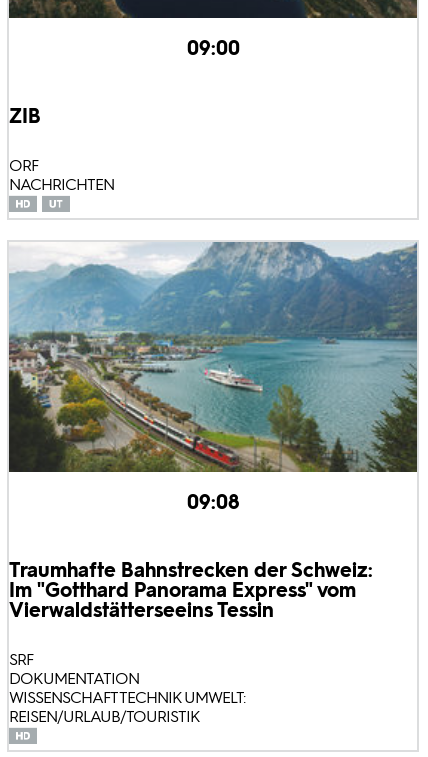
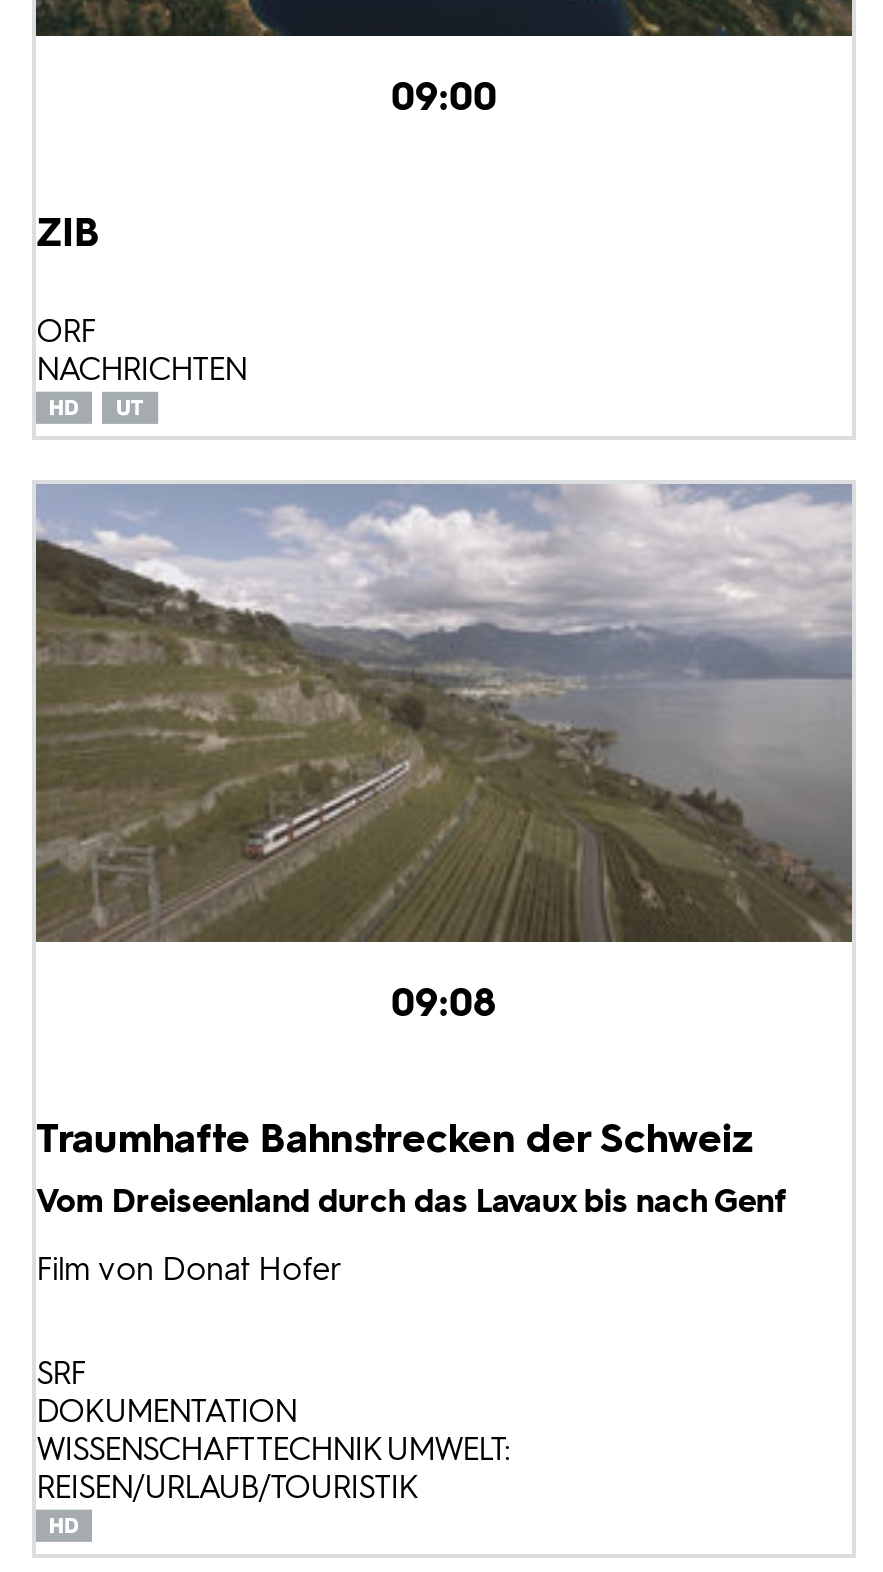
[9,241,418,472] [image] -> [34,482,852,944] [image]
[9,558,373,622] Traumhafte Bahnstrecken der Schweiz: | Im "Gotthard Panorama Express" vom | Vierwaldstätterseeins Tessin -> [36,1115,786,1289] Traumhafte Bahnstrecken der Schweiz | Vom Dreiseenland durch das Lavaux bis nach Genf | Film von Donat Hofer

